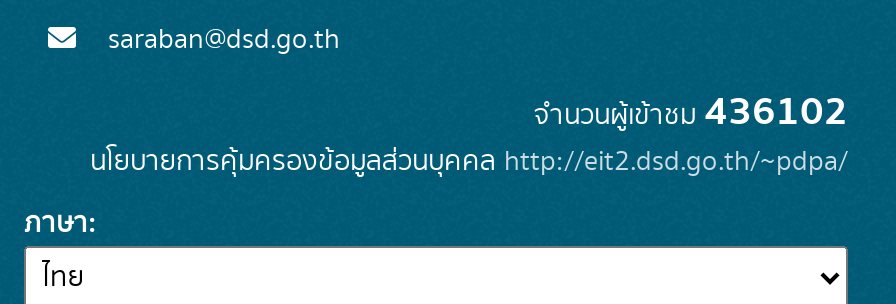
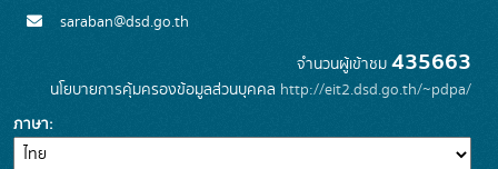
[534,80,848,144] จำนวนผู้เข้าชม436102 -> [297,44,471,80] จำนวนผู้เข้าชม435663

